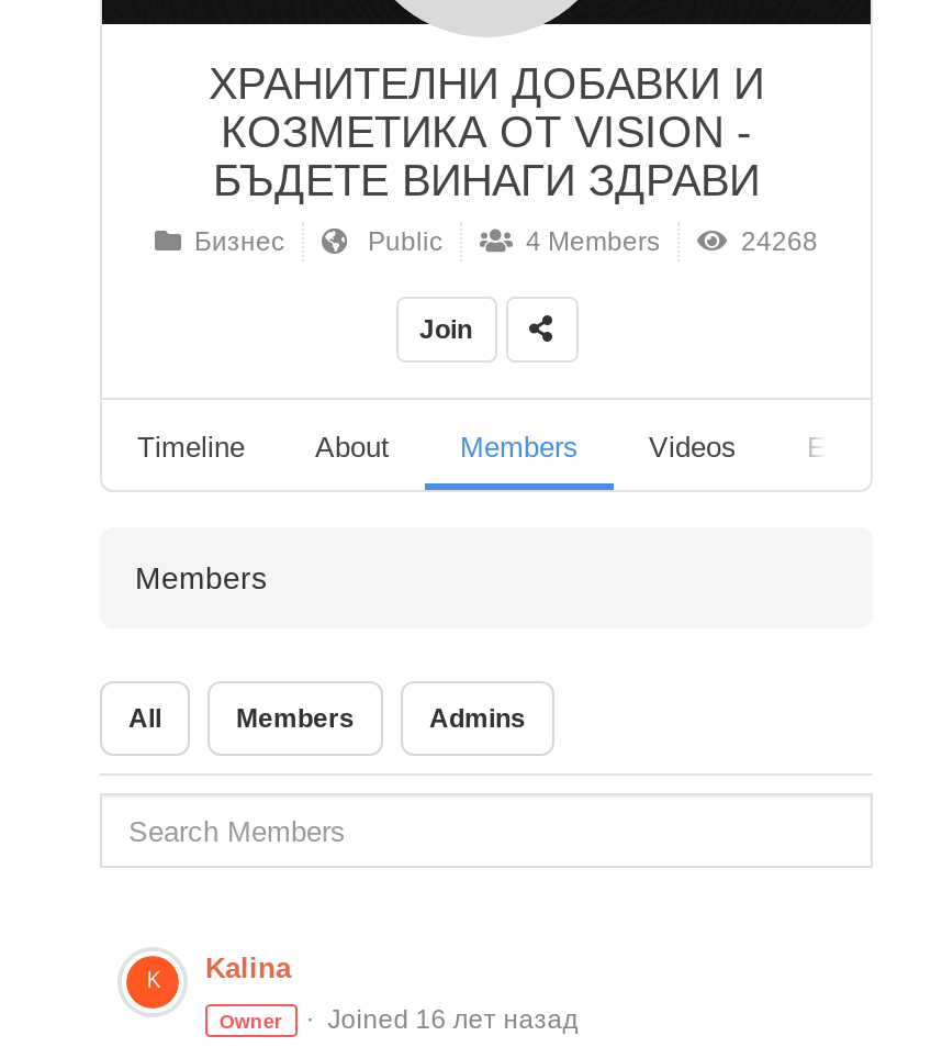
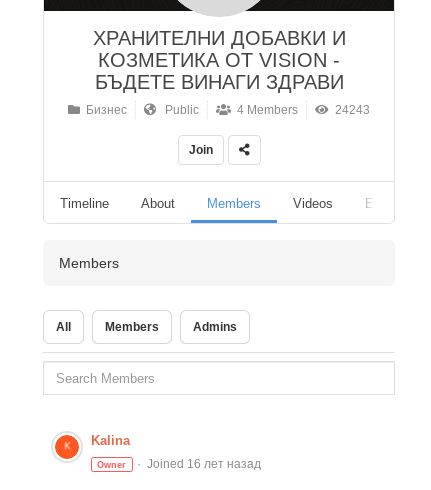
[728,226,818,257] 24268 -> [329,103,370,117] 24243

